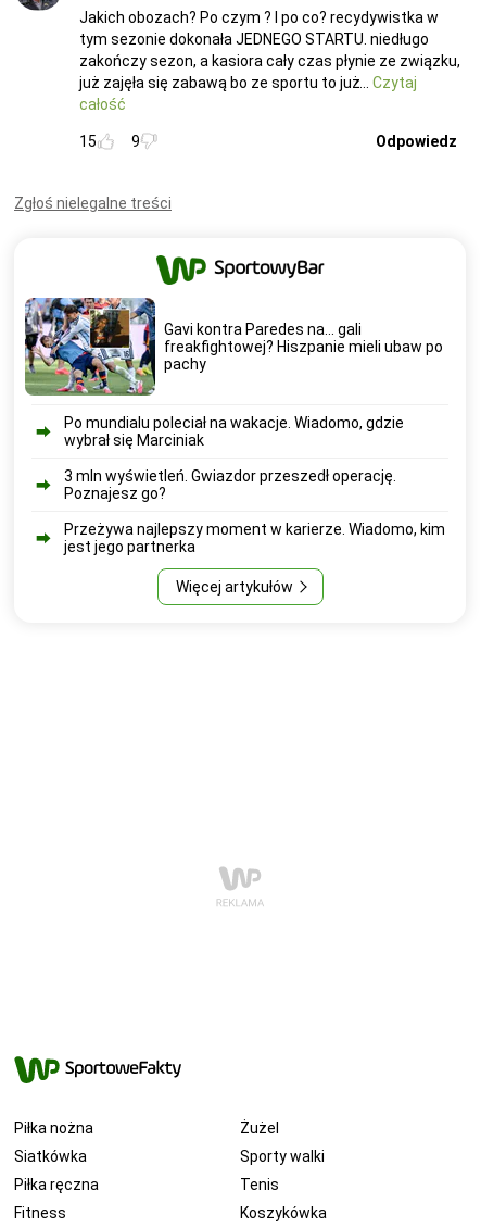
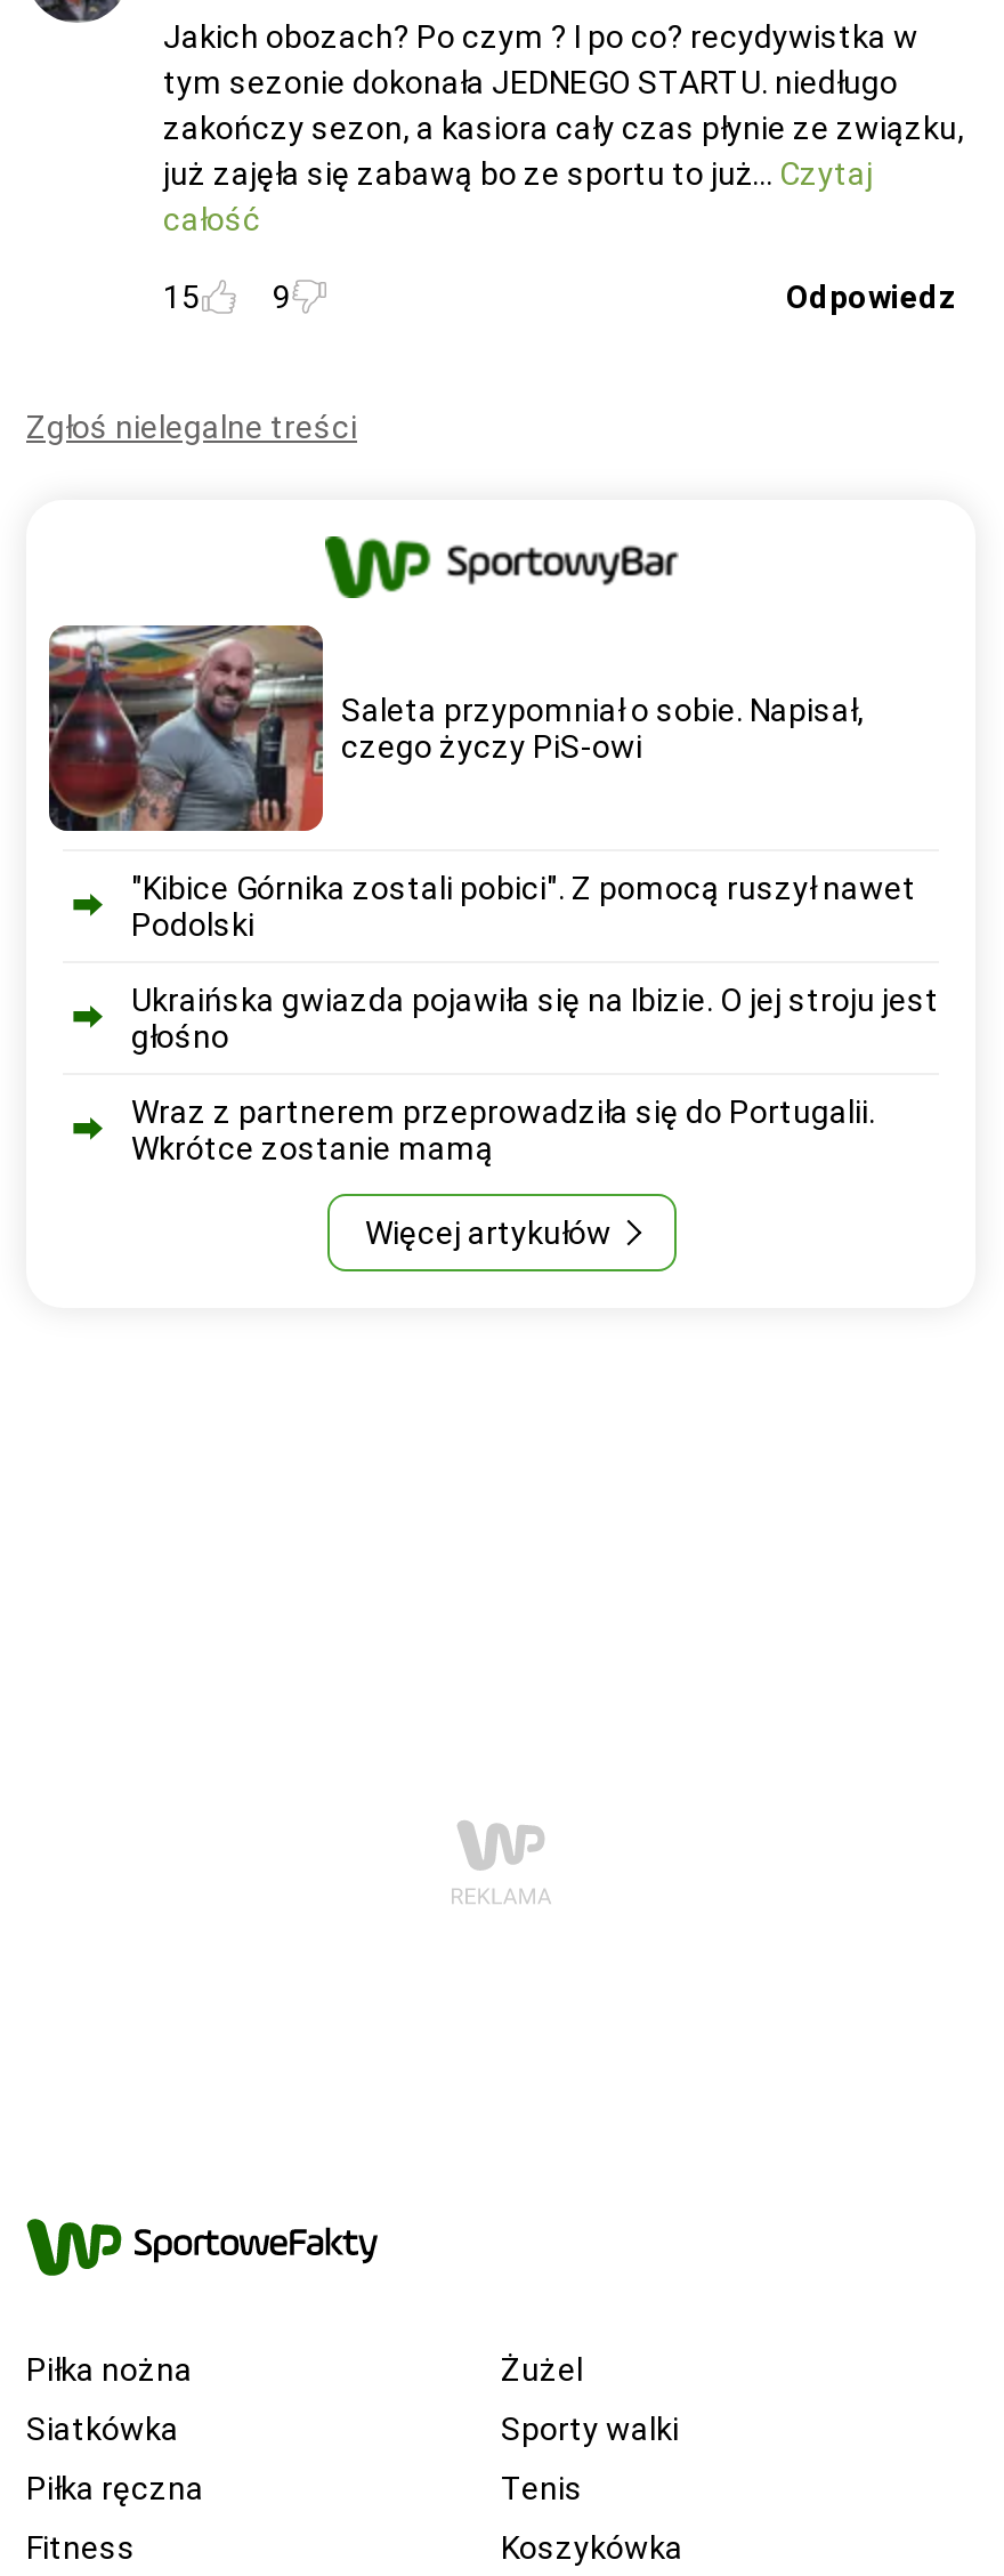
[24,297,443,397] [image] | Gavi kontra Paredes na... gali | freakfightowej? Hiszpanie mieli ubaw po | pachy -> [47,623,864,833] [image] | Saleta przypomniał o sobie. Napisał, | czego życzy PiS-owi
[64,414,404,449] Po mundialu poleciał na wakacje. Wiadomo, gdzie | wybrał się Marciniak -> [131,870,916,943] "Kibice Górnika zostali pobici". Z pomocą ruszył nawet | Podolski
[64,467,396,502] 3 mln wyświetleń. Gwiazdor przeszedł operację. | Poznajesz go? -> [131,982,939,1055] Ukraińska gwiazda pojawiła się na Ibizie. O jej stroju jest | głośno
[64,521,445,555] Przeżywa najlepszy moment w karierze. Wiadomo, kim | jest jego partnerka -> [131,1093,875,1166] Wraz z partnerem przeprowadziła się do Portugalii. | Wkrótce zostanie mamą

